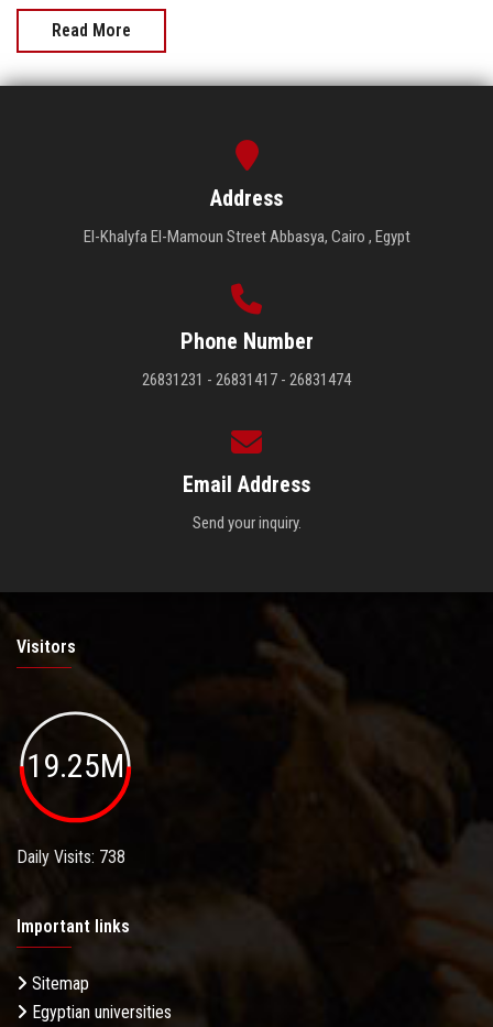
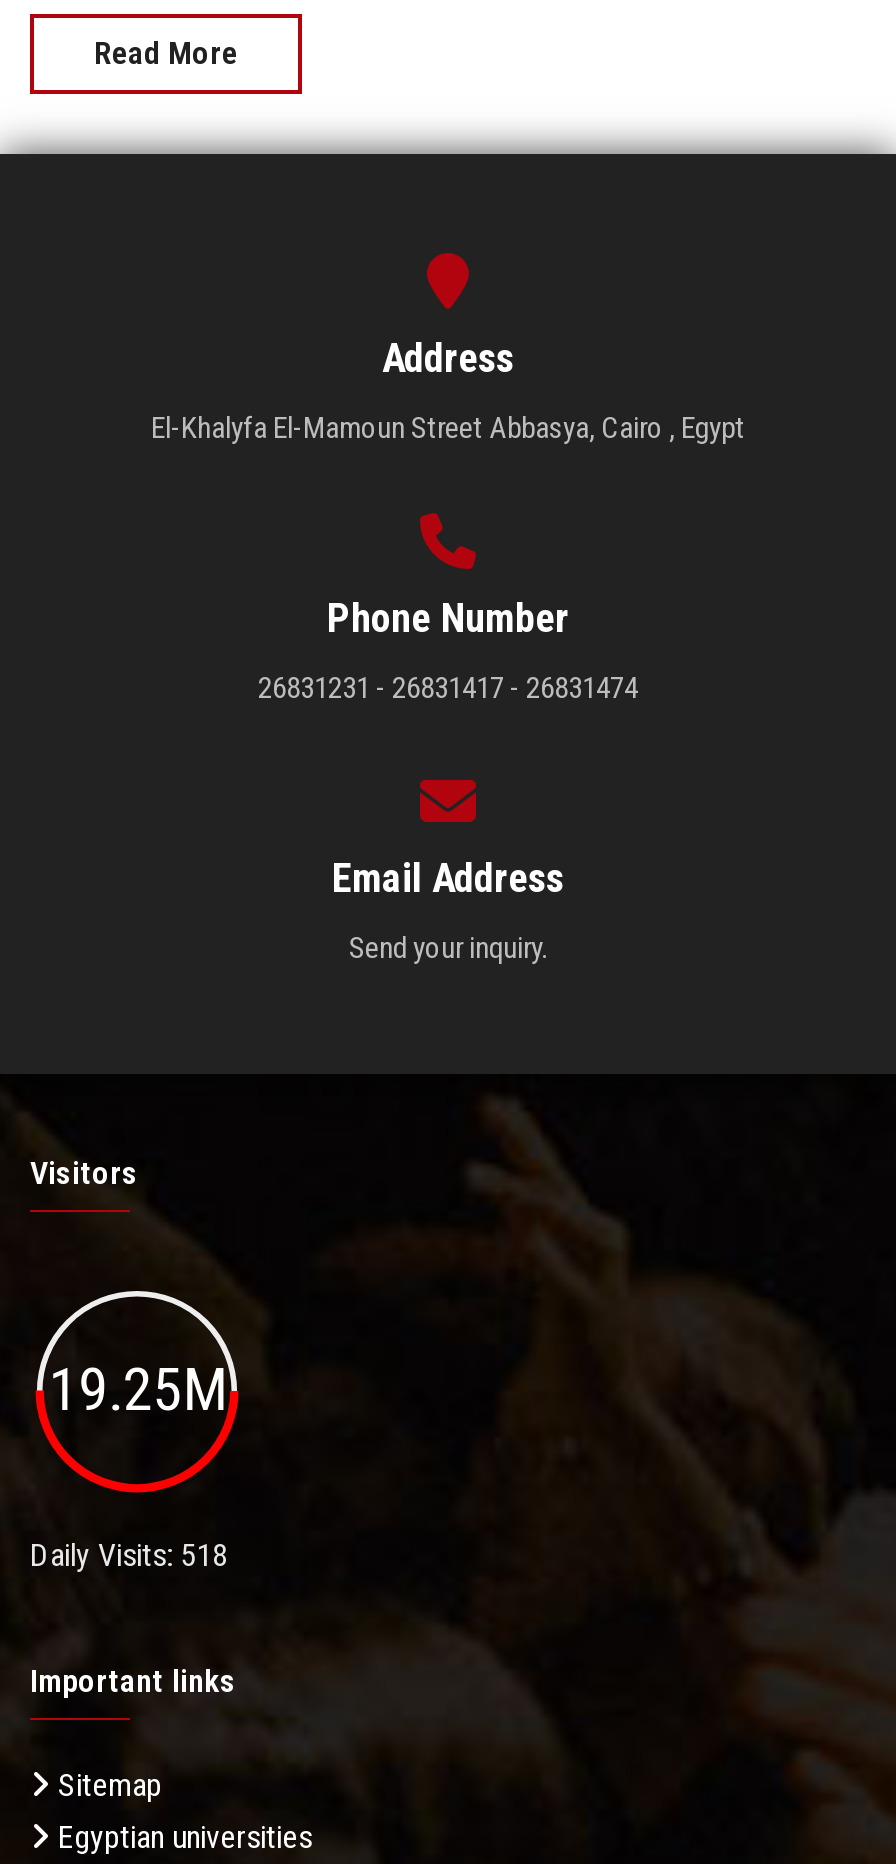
[17,846,125,867] Daily Visits: 738 -> [30,1536,228,1574] Daily Visits: 518

